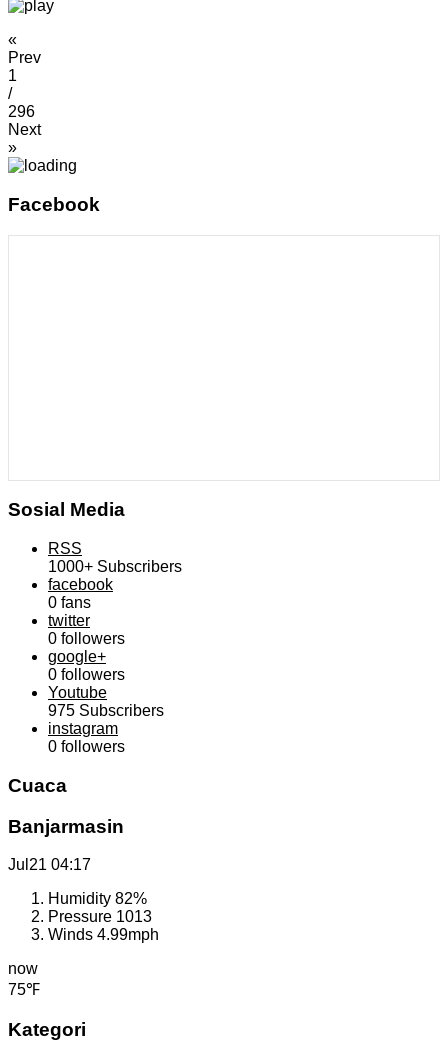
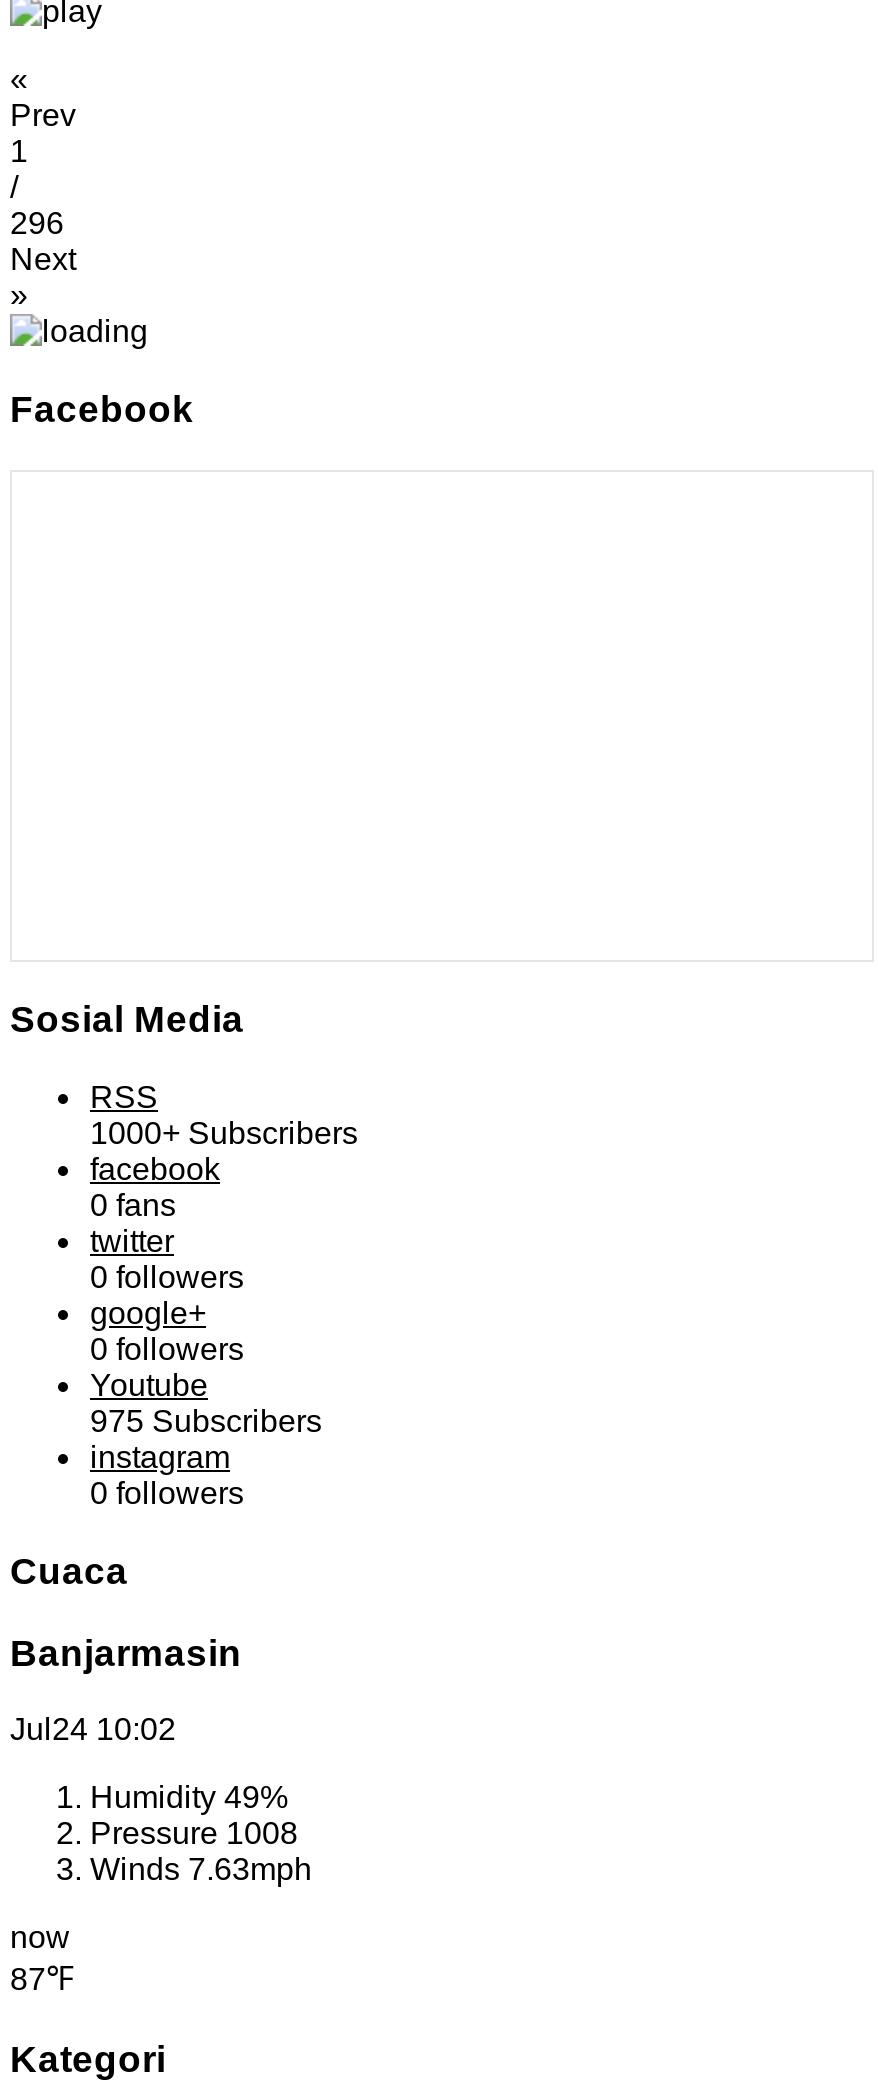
[8,856,91,873] Jul21 04:17 -> [10,1713,176,1747] Jul24 10:02
[48,890,159,943] Humidity 82% | Pressure 1013 | Winds 4.99mph -> [90,1781,312,1887] Humidity 49% | Pressure 1008 | Winds 7.63mph
[8,981,40,998] 75℉ -> [10,1963,74,1997] 87℉

